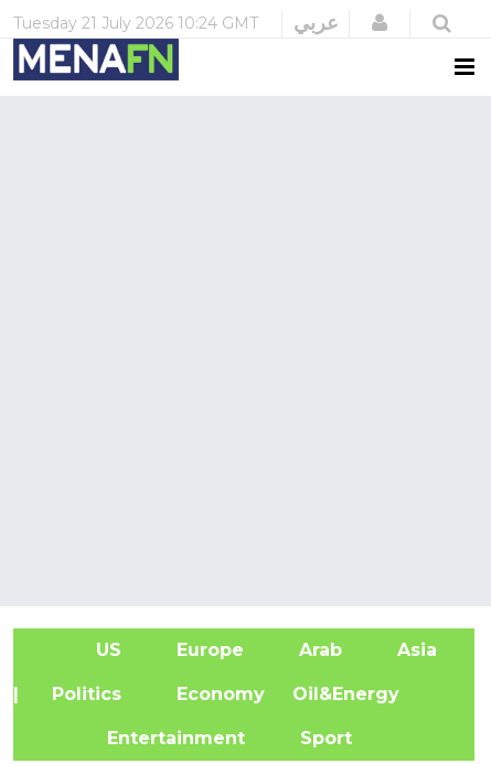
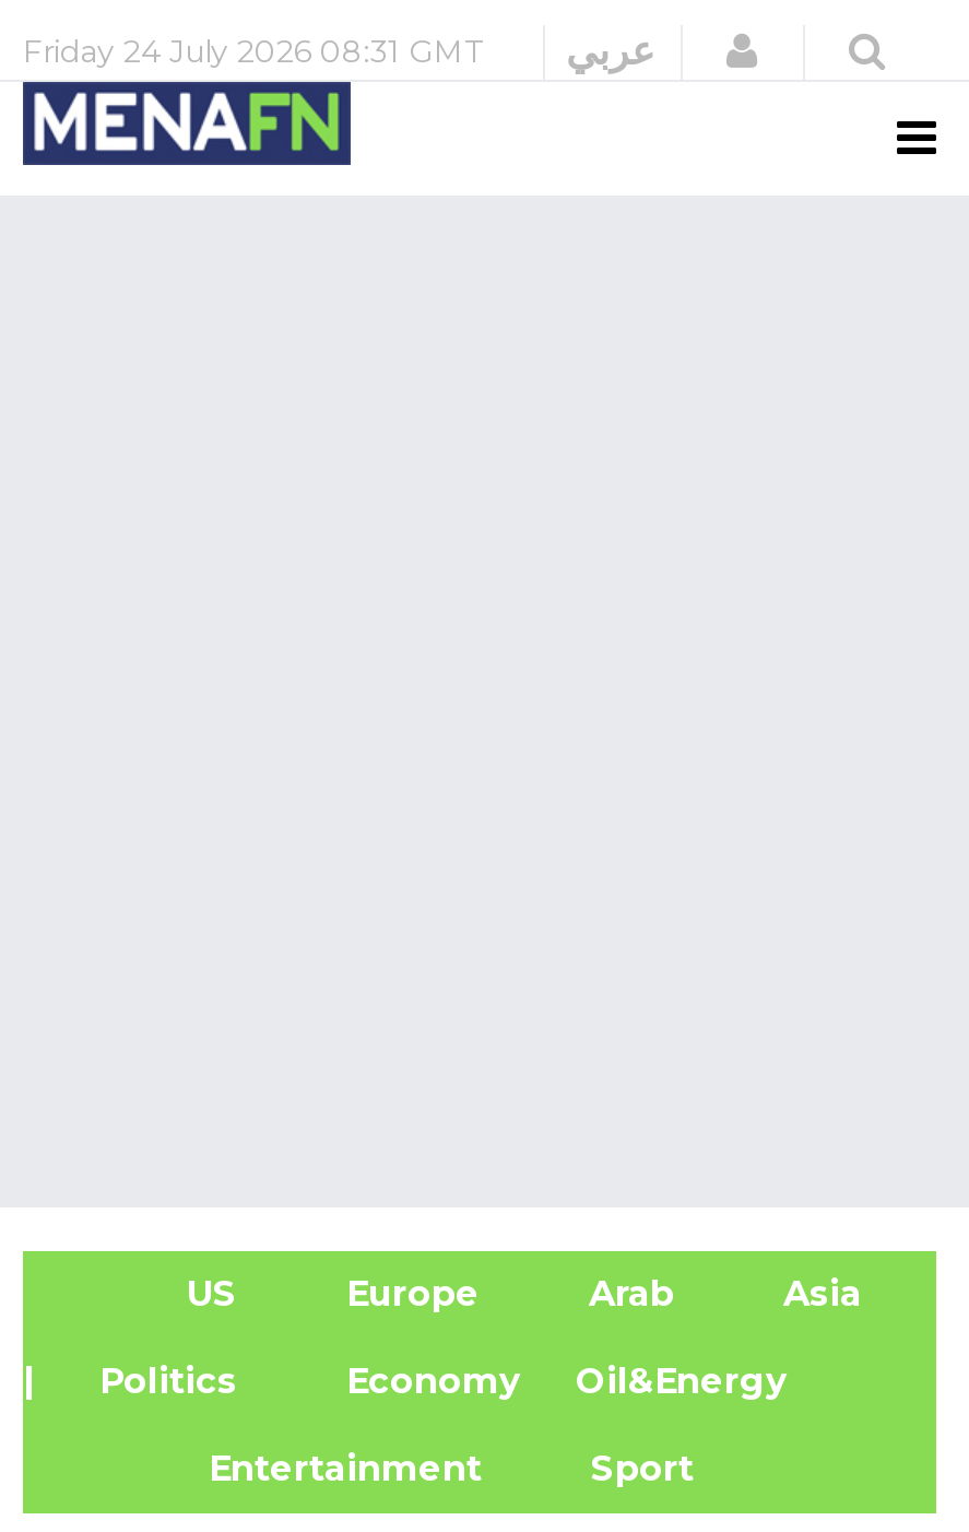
[13,13,258,33] Tuesday 21 July 2026 10:24 GMT -> [23,32,482,71] Friday 24 July 2026 08:31 GMT

